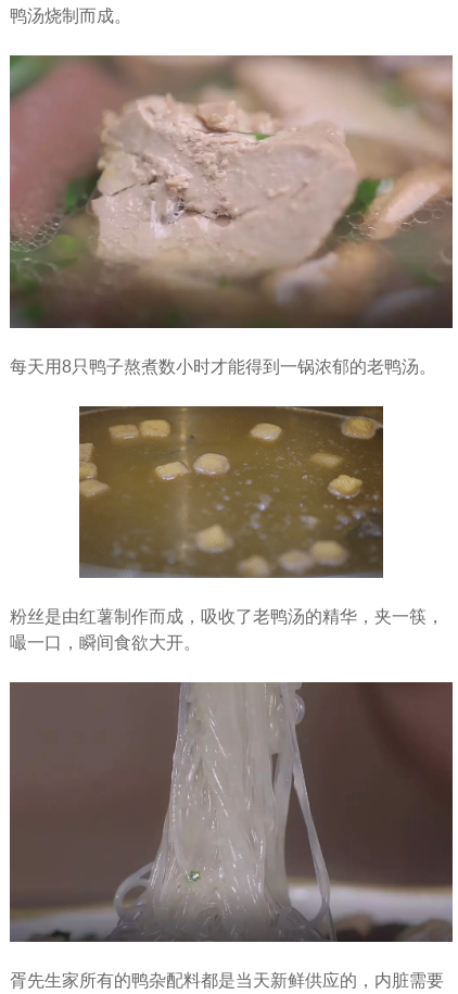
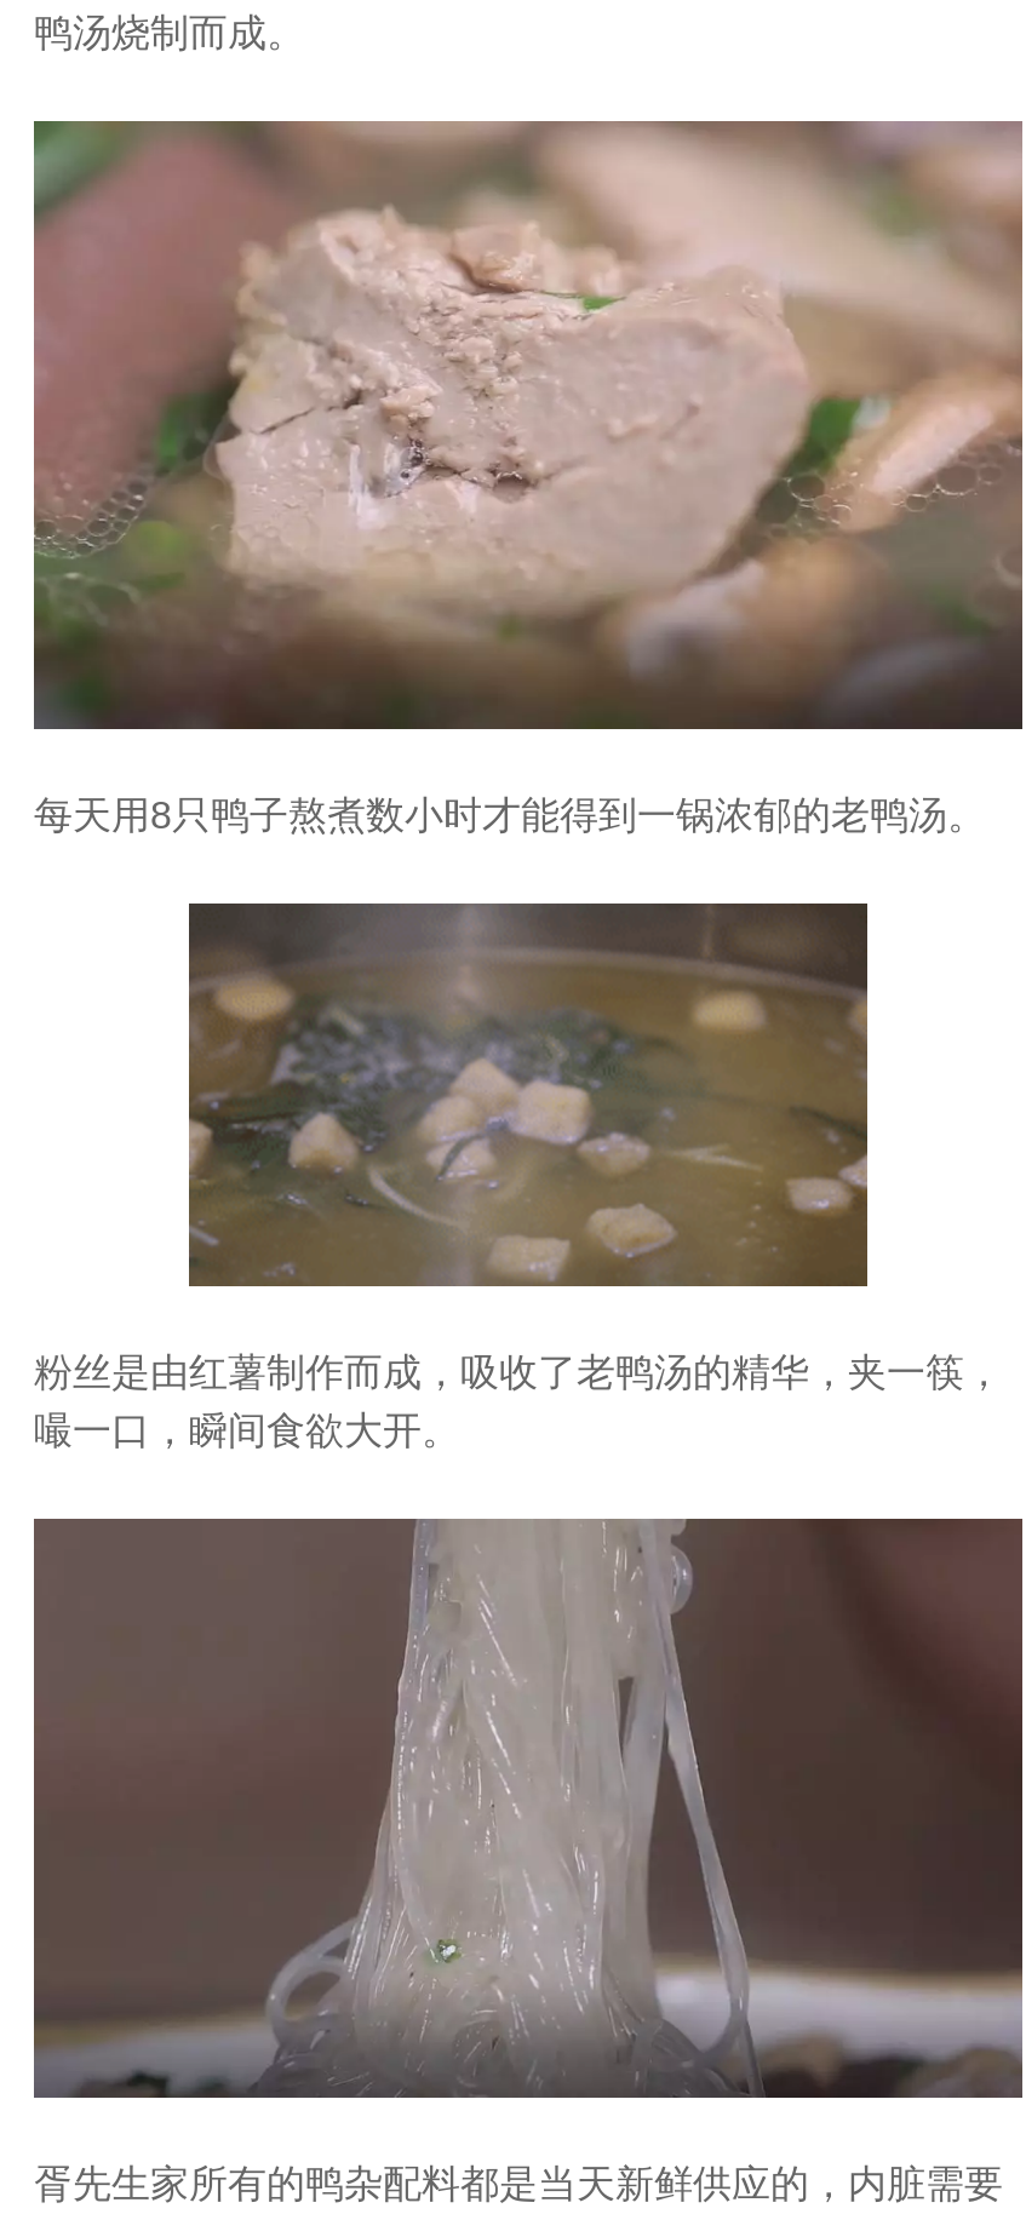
[78,406,384,579] [image] -> [189,904,870,1289] [image]

